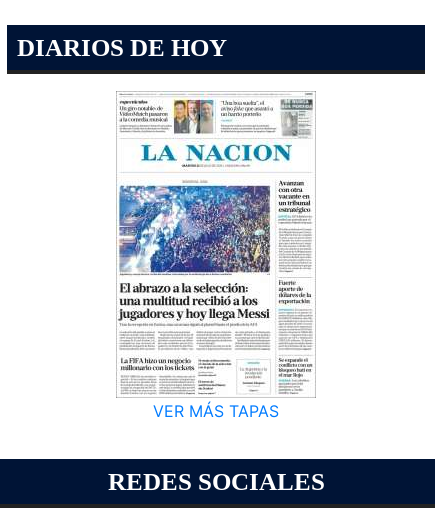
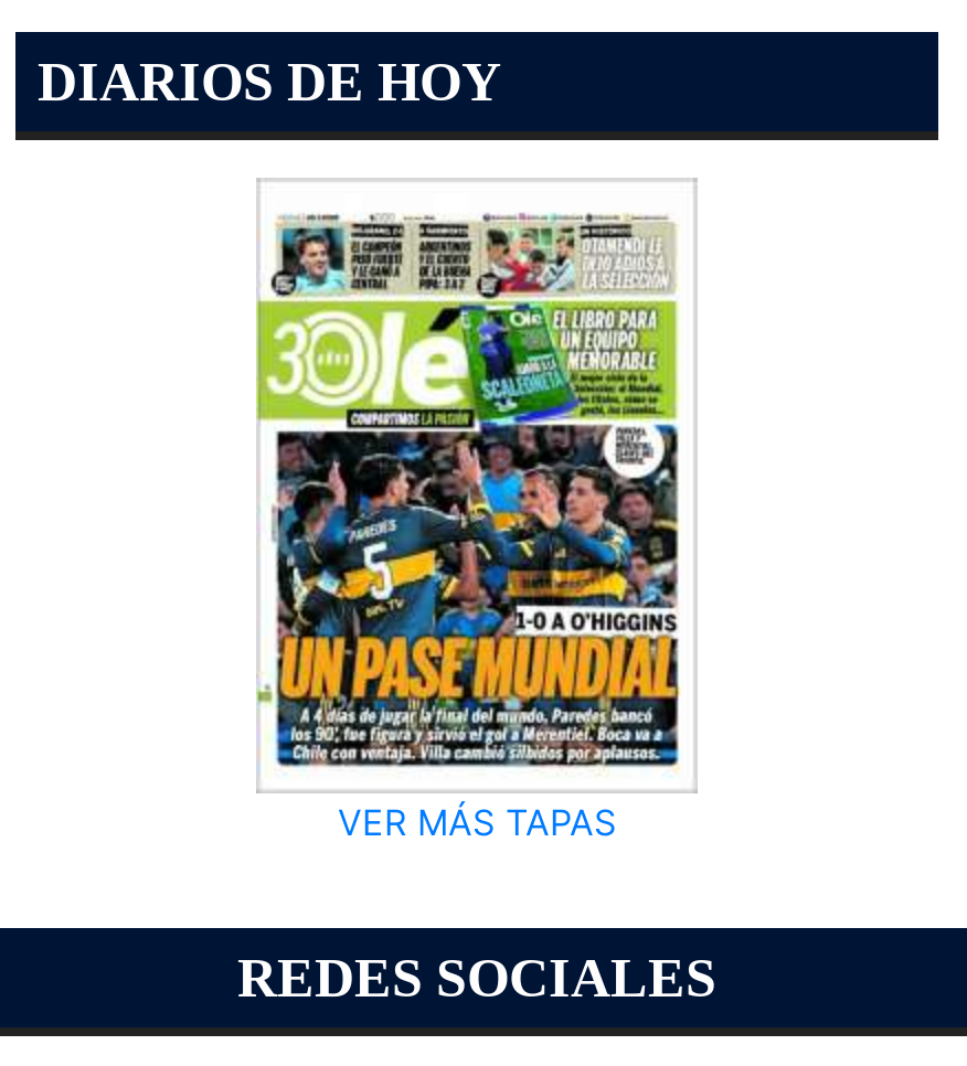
[117,93,313,395] [image] -> [256,195,684,785] [image]

